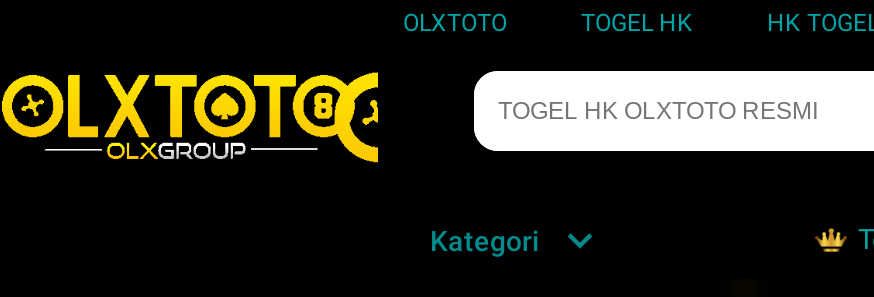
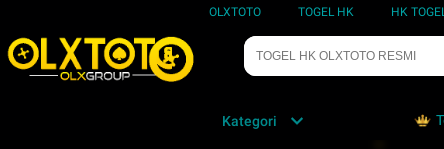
[282,71,380,165] [image] -> [148,36,196,83] [image]

